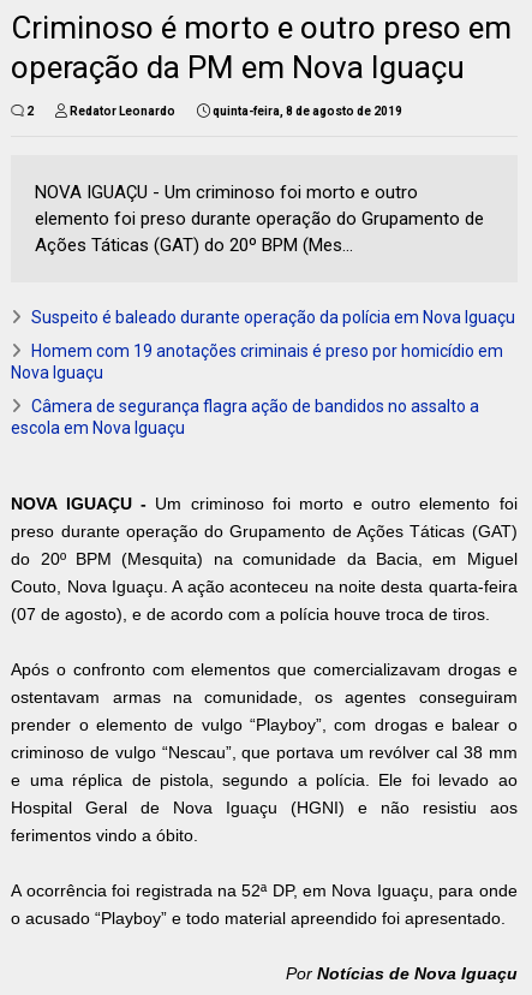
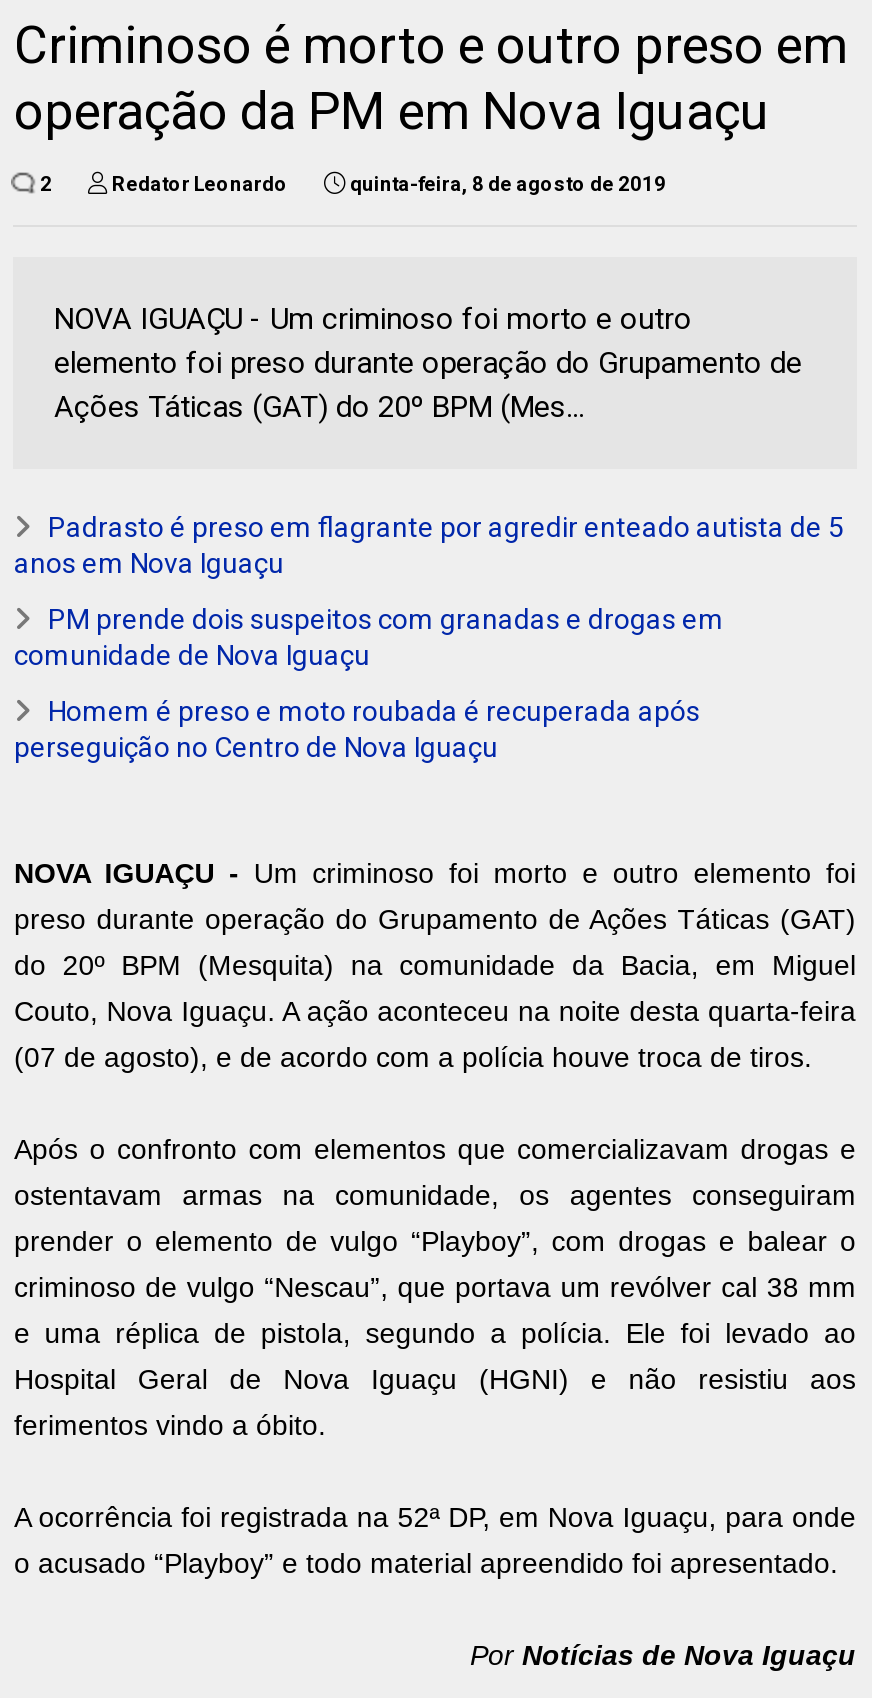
[32,308,516,327] Suspeito é baleado durante operação da polícia em Nova Iguaçu -> [14,511,844,579] Padrasto é preso em flagrante por agredir enteado autista de 5 | anos em Nova Iguaçu
[11,341,504,382] Homem com 19 anotações criminais é preso por homicídio em | Nova Iguaçu -> [14,603,724,671] PM prende dois suspeitos com granadas e drogas em | comunidade de Nova Iguaçu
[11,396,480,437] Câmera de segurança flagra ação de bandidos no assalto a | escola em Nova Iguaçu -> [14,695,700,763] Homem é preso e moto roubada é recuperada após | perseguição no Centro de Nova Iguaçu

